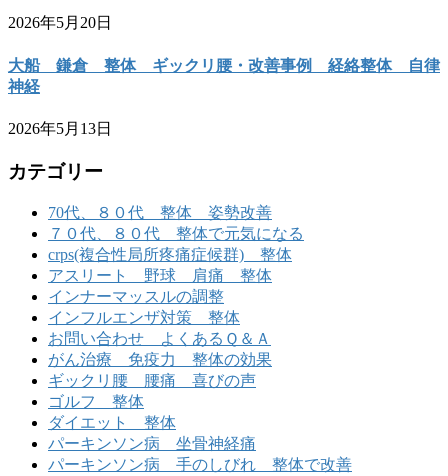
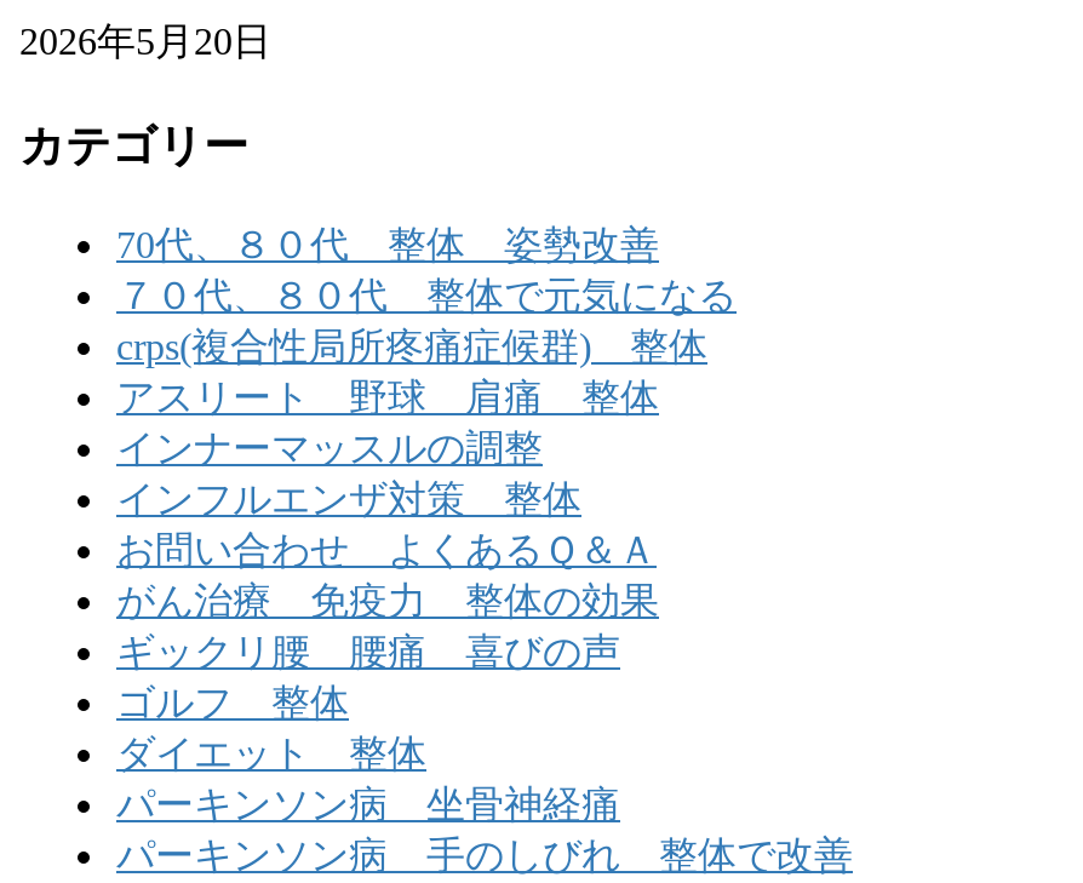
[8,57,440,137] 大船 鎌倉 整体 ギックリ腰・改善事例 経絡整体 自律 | 神経 | 2026年5月13日 -> none

